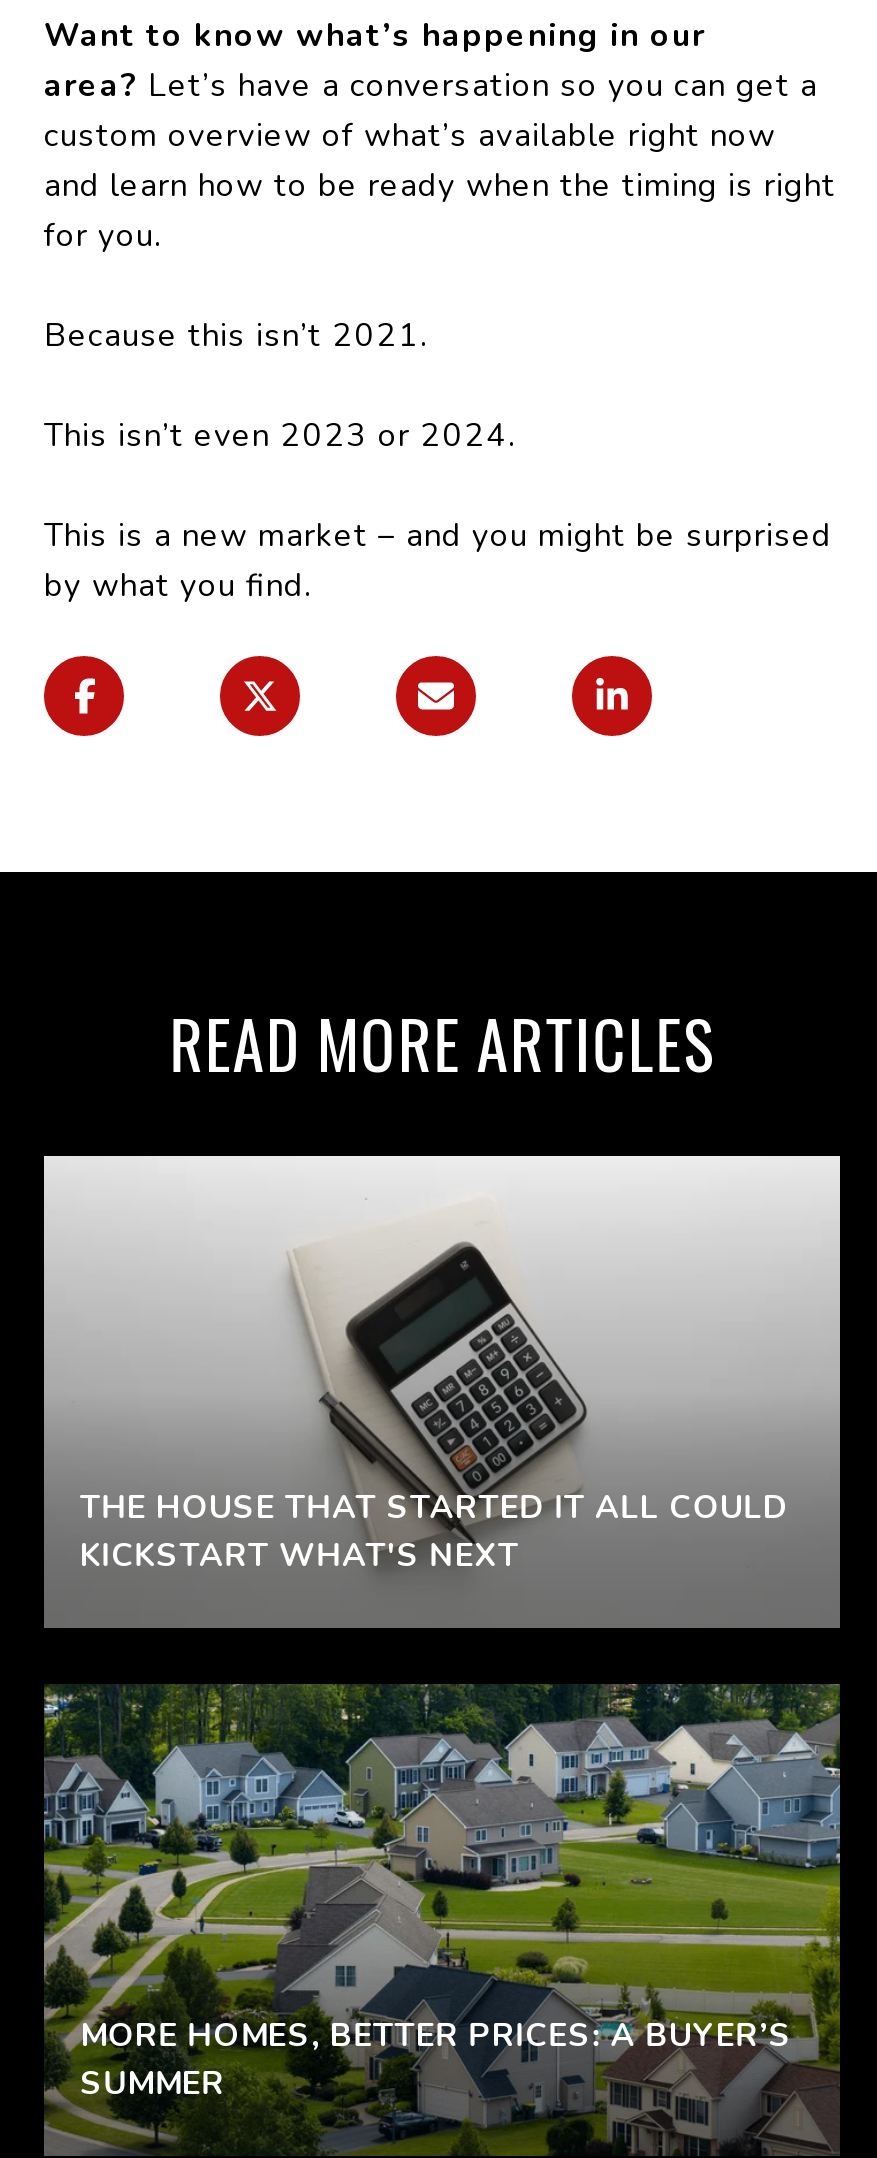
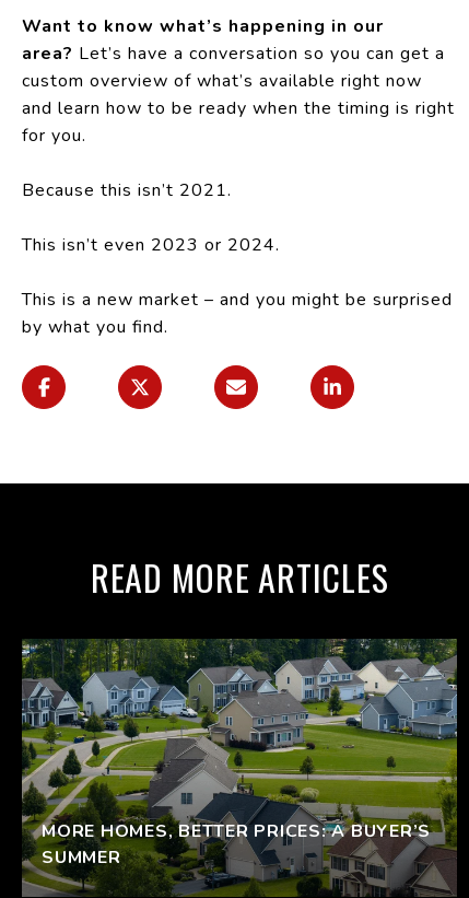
[42,1154,842,1630] [image] | THE HOUSE THAT STARTED IT ALL COULD | KICKSTART WHAT'S NEXT -> none

